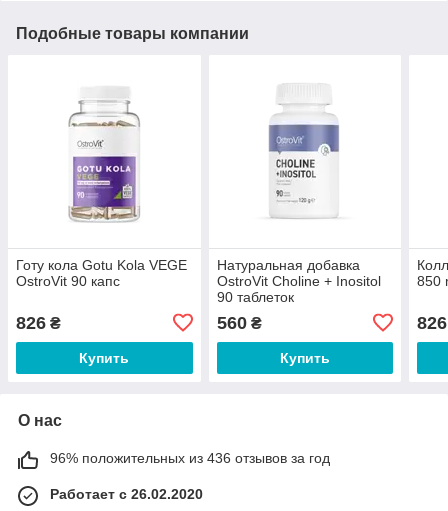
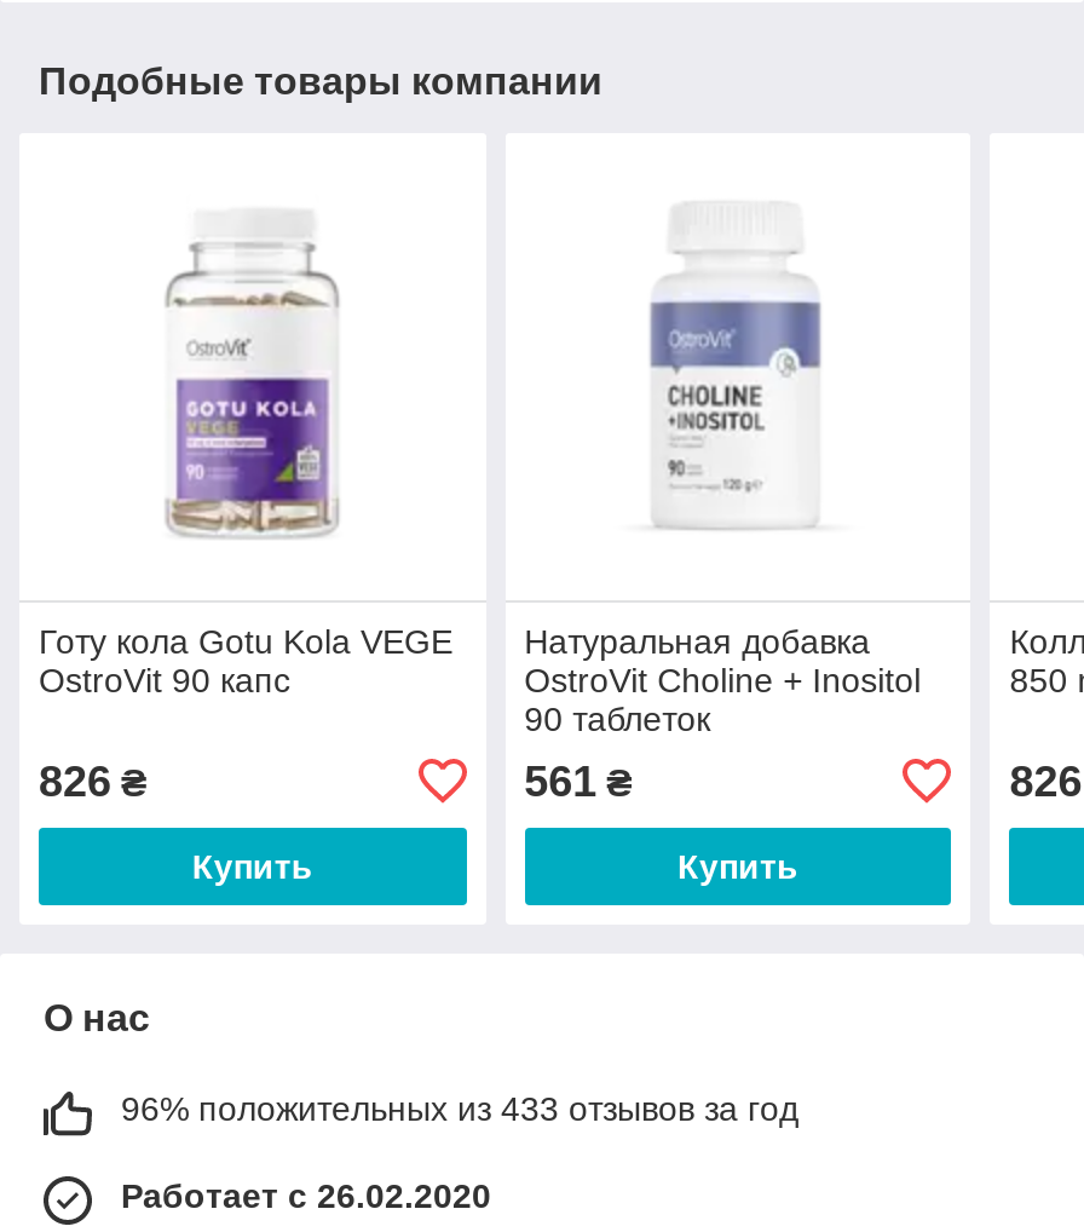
[217,313,262,333] 560 ₴ -> [524,757,633,806] 561 ₴
[50,450,330,466] 96% положительных из 436 отзывов за год -> [121,1089,798,1127] 96% положительных из 433 отзывов за год

